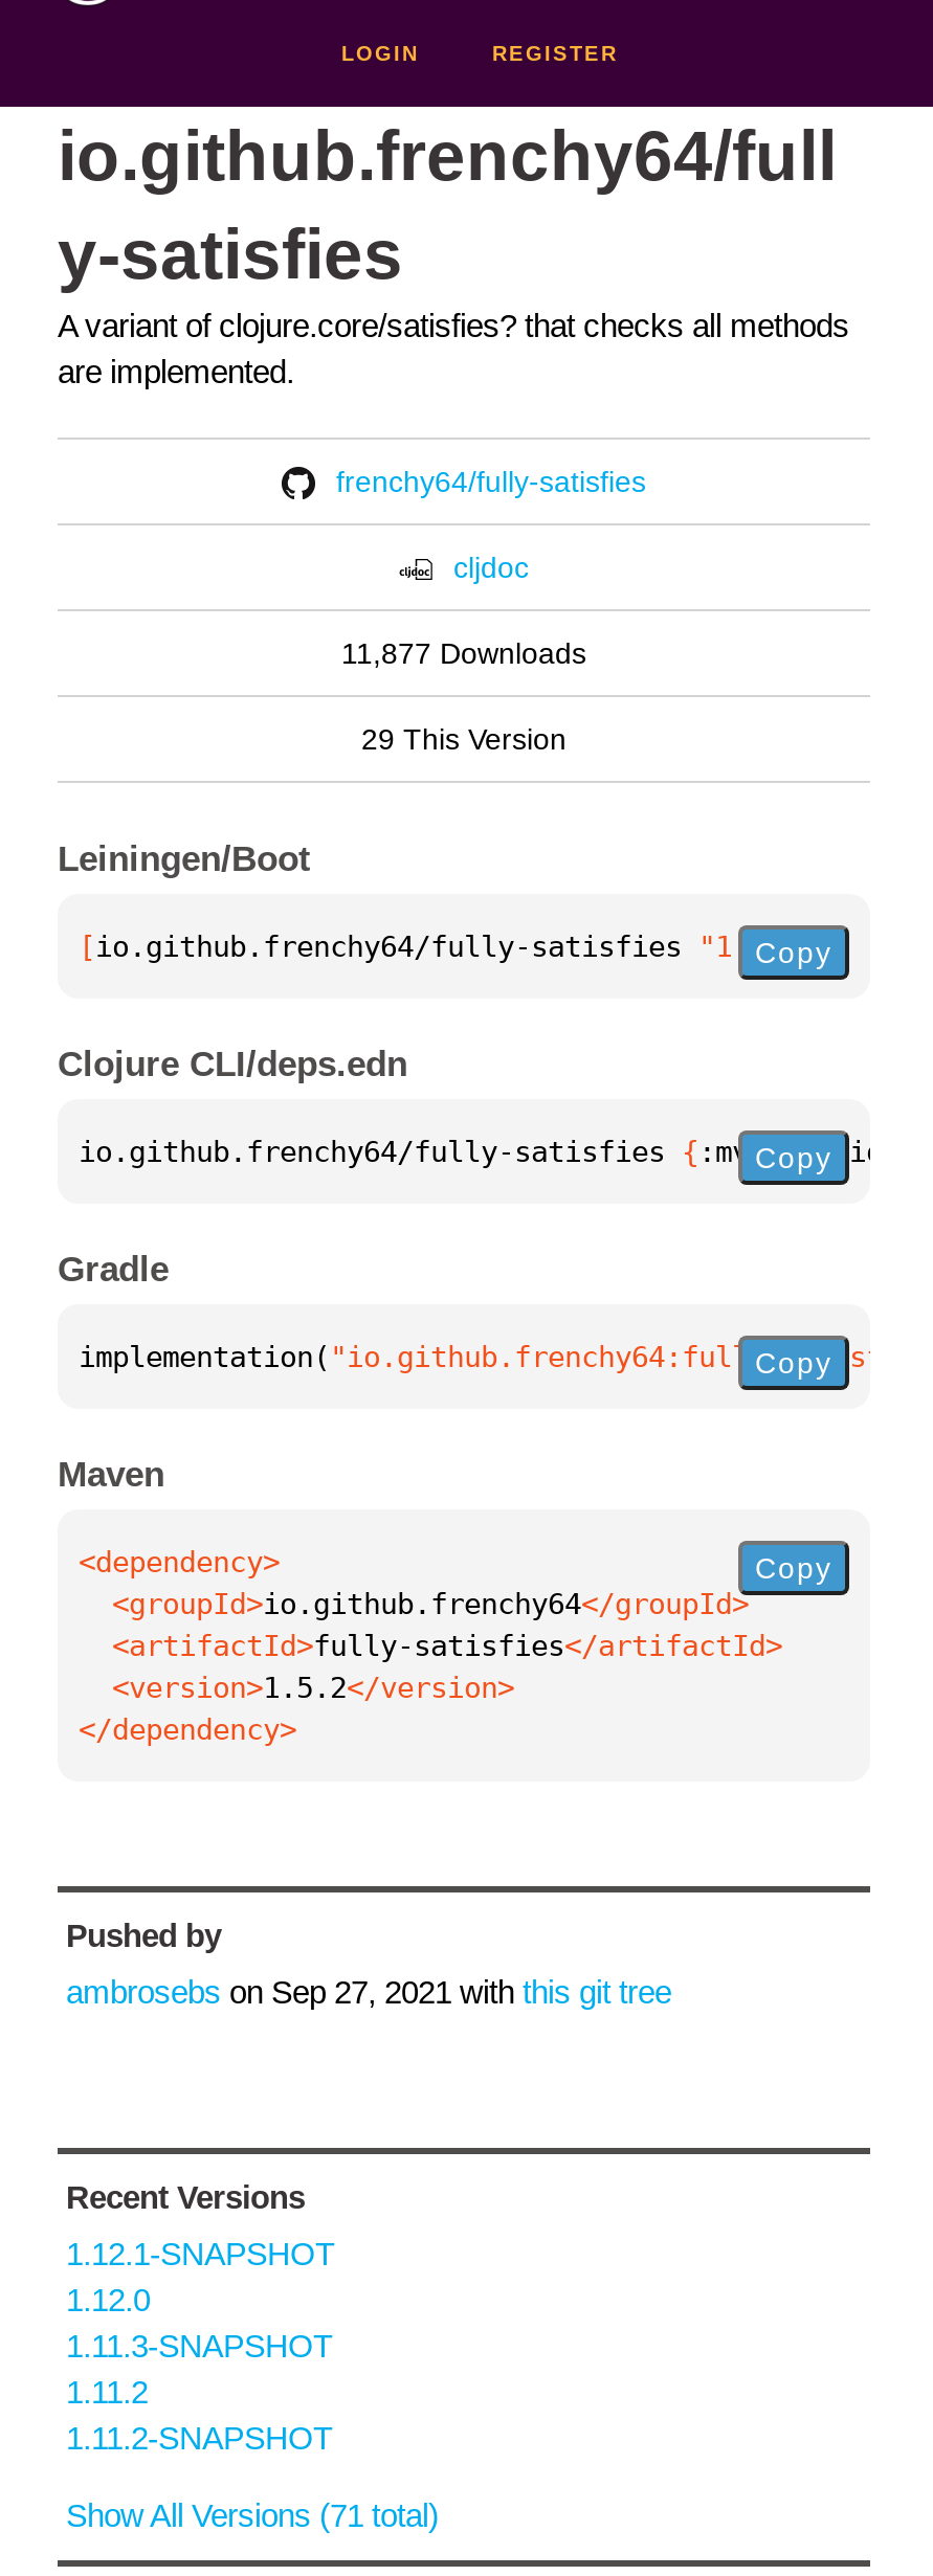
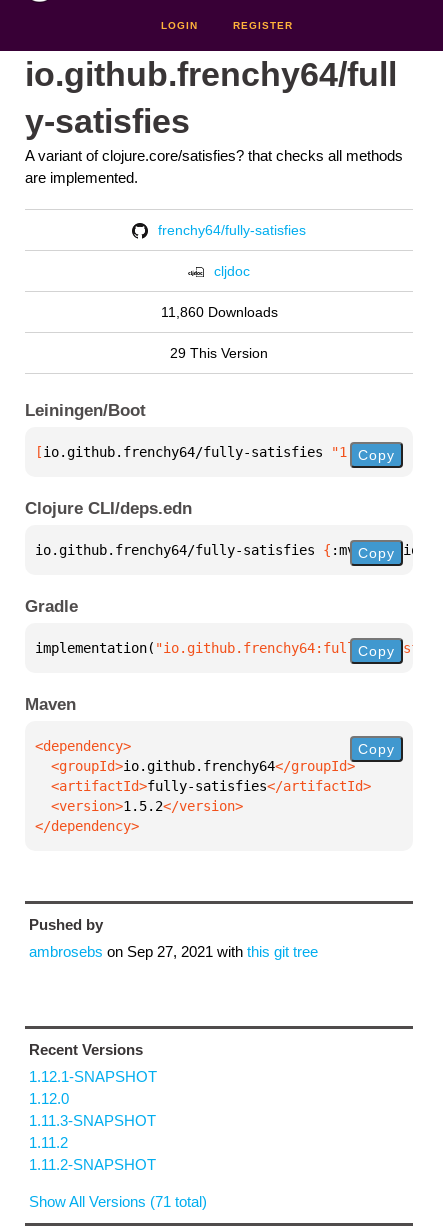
[341,636,586,670] 11,877 Downloads -> [160,304,277,320] 11,860 Downloads

